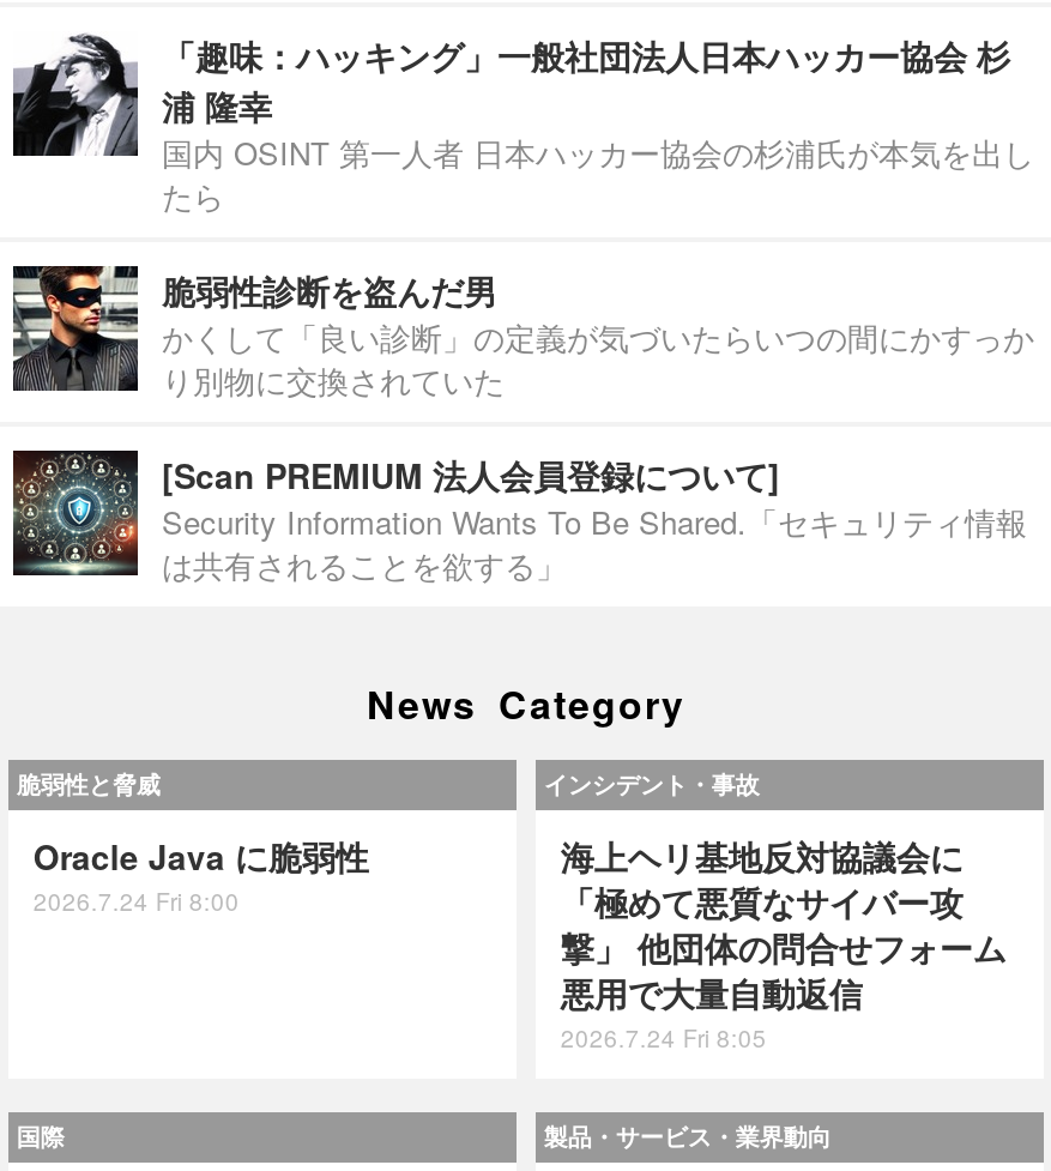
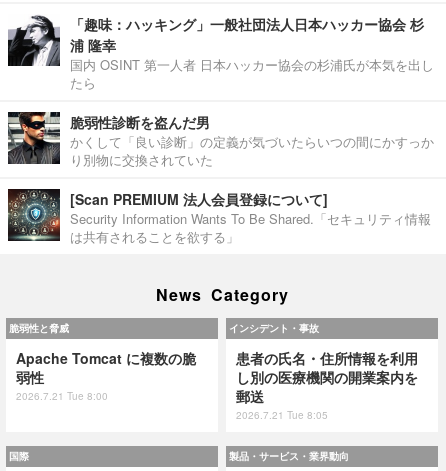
[33,831,369,917] Oracle Java に脆弱性 | 2026.7.24 Fri 8:00 -> [16,347,196,402] Apache Tomcat に複数の脆 | 弱性 | 2026.7.21 Tue 8:00
[561,831,1006,1054] 海上ヘリ基地反対協議会に | 「極めて悪質なサイバー攻 | 撃」 他団体の問合せフォーム | 悪用で大量自動返信 | 2026.7.24 Fri 8:05 -> [236,347,418,421] 患者の氏名・住所情報を利用 | し別の医療機関の開業案内を | 郵送 | 2026.7.21 Tue 8:05

